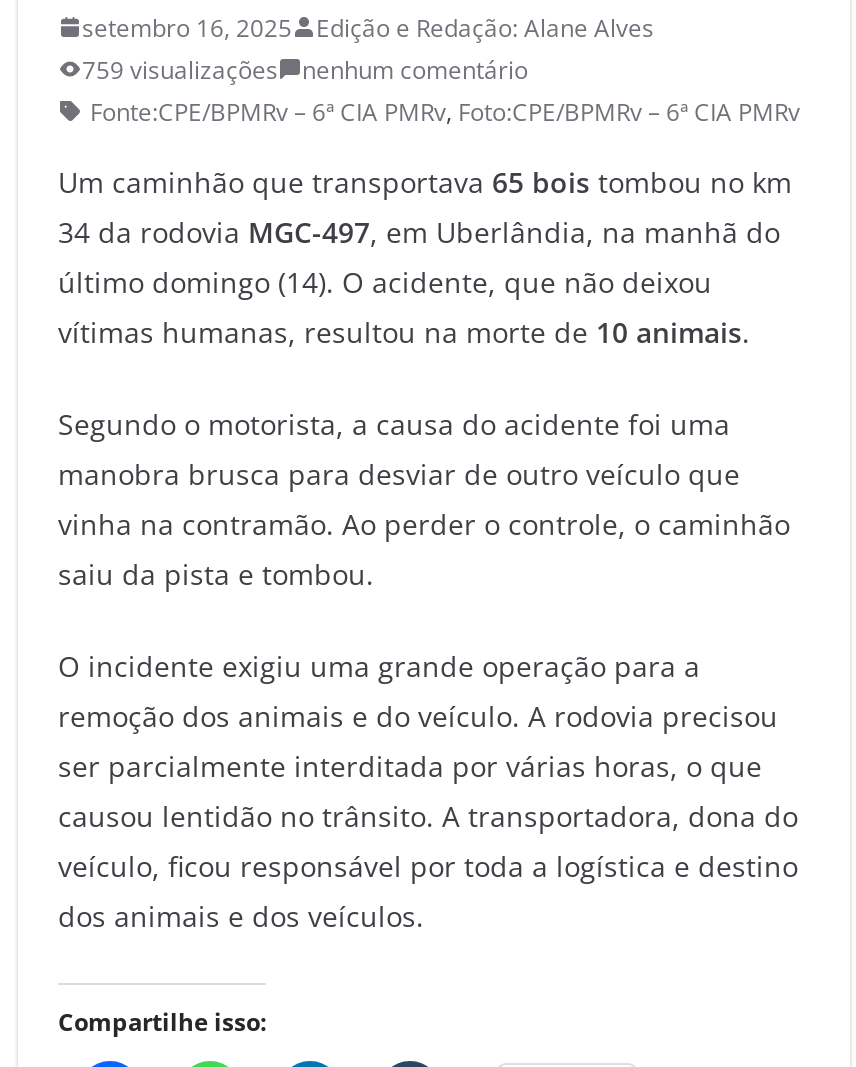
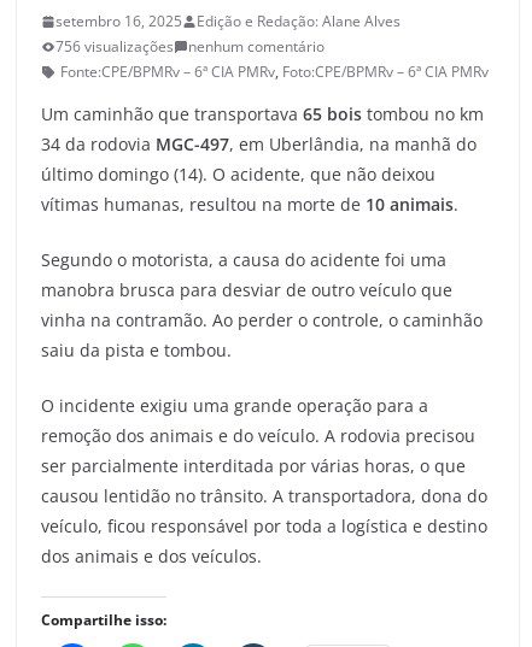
[82,53,278,87] 759 visualizações -> [55,36,174,57] 756 visualizações

